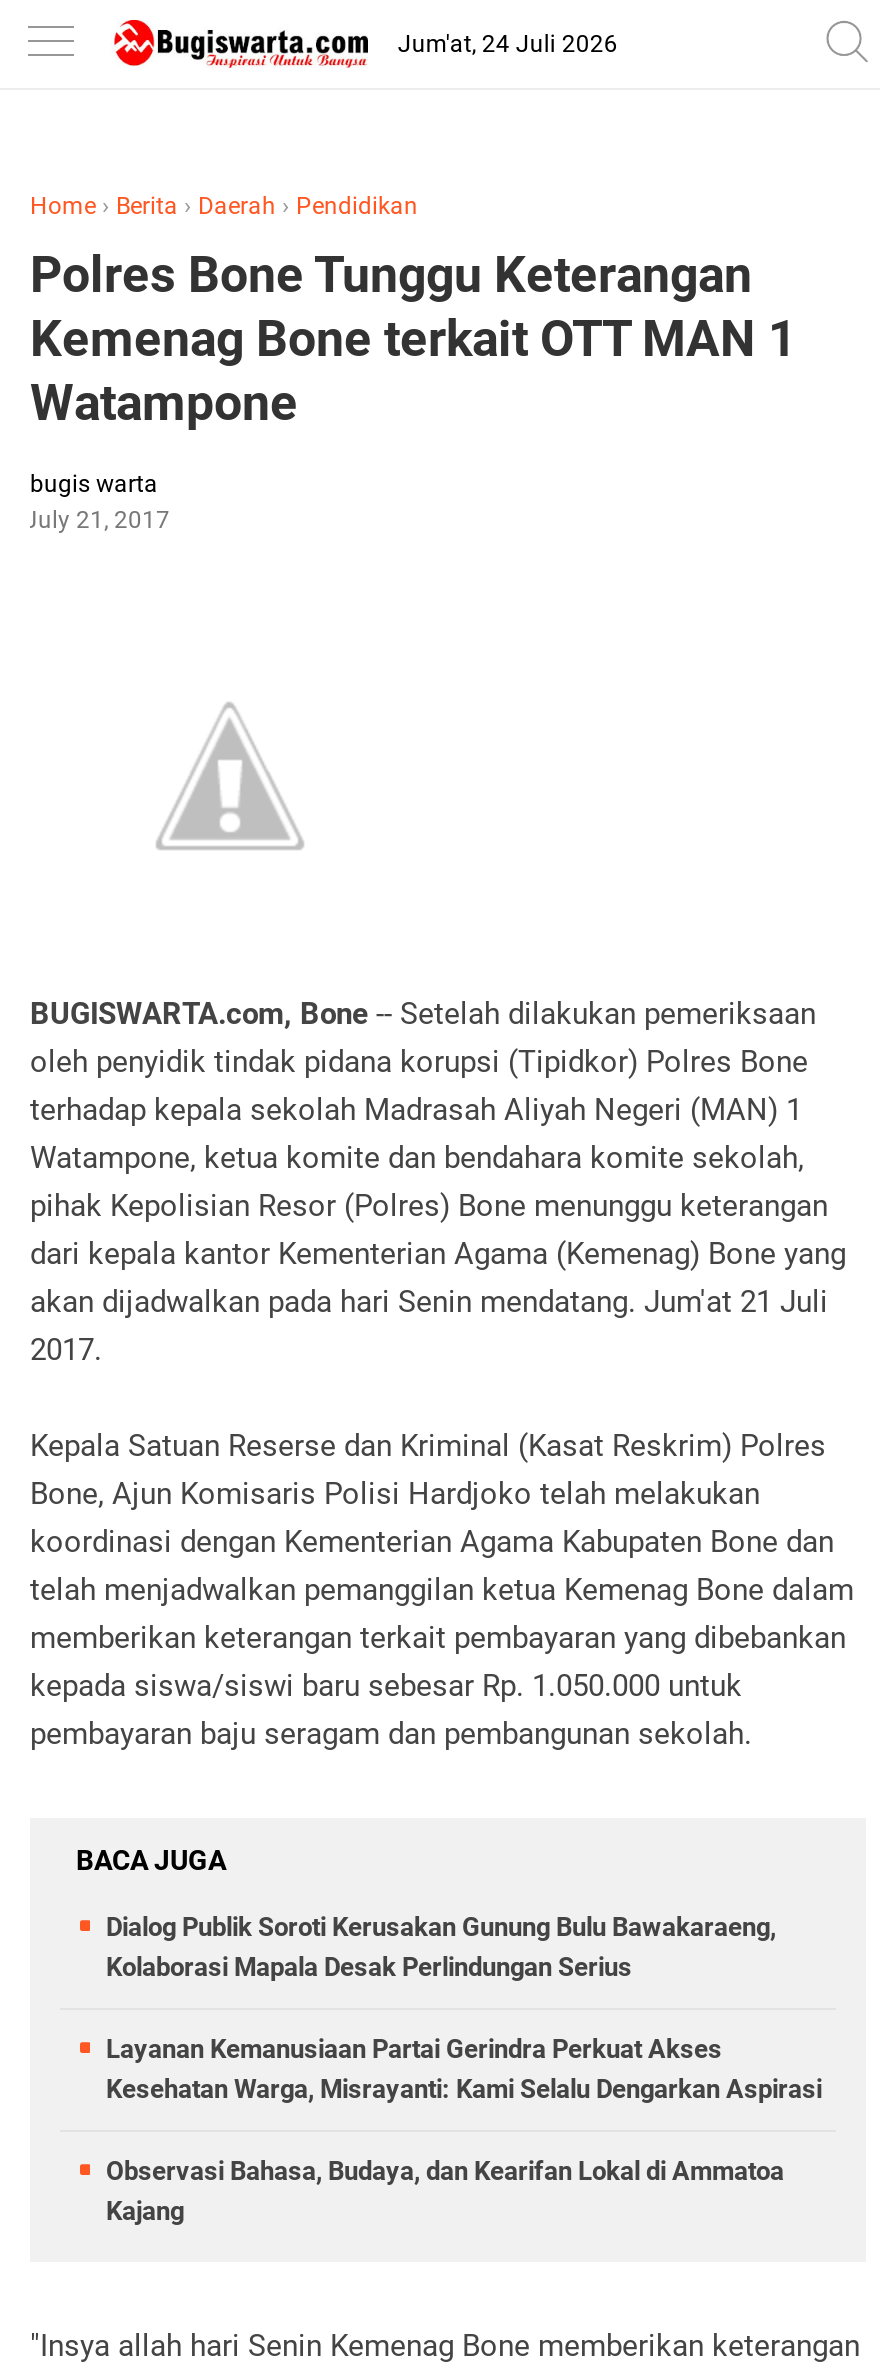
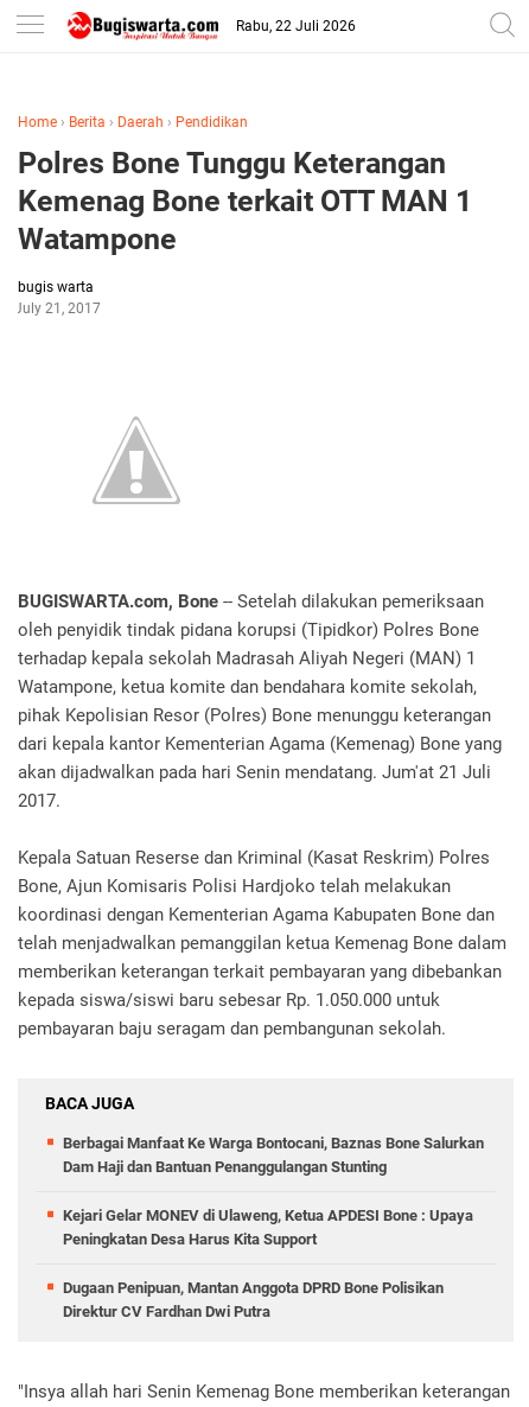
[398,30,618,58] Jum'at, 24 Juli 2026 -> [236,18,356,34] Rabu, 22 Juli 2026
[106,1912,776,1982] Dialog Publik Soroti Kerusakan Gunung Bulu Bawakaraeng, | Kolaborasi Mapala Desak Perlindungan Serius -> [63,1134,484,1176] Berbagai Manfaat Ke Warga Bontocani, Baznas Bone Salurkan | Dam Haji dan Bantuan Penanggulangan Stunting
[106,2034,822,2104] Layanan Kemanusiaan Partai Gerindra Perkuat Akses | Kesehatan Warga, Misrayanti: Kami Selalu Dengarkan Aspirasi -> [63,1207,473,1248] Kejari Gelar MONEV di Ulaweng, Ketua APDESI Bone : Upaya | Peningkatan Desa Harus Kita Support
[106,2156,784,2226] Observasi Bahasa, Budaya, dan Kearifan Lokal di Ammatoa | Kajang -> [63,1279,444,1320] Dugaan Penipuan, Mantan Anggota DPRD Bone Polisikan | Direktur CV Fardhan Dwi Putra

